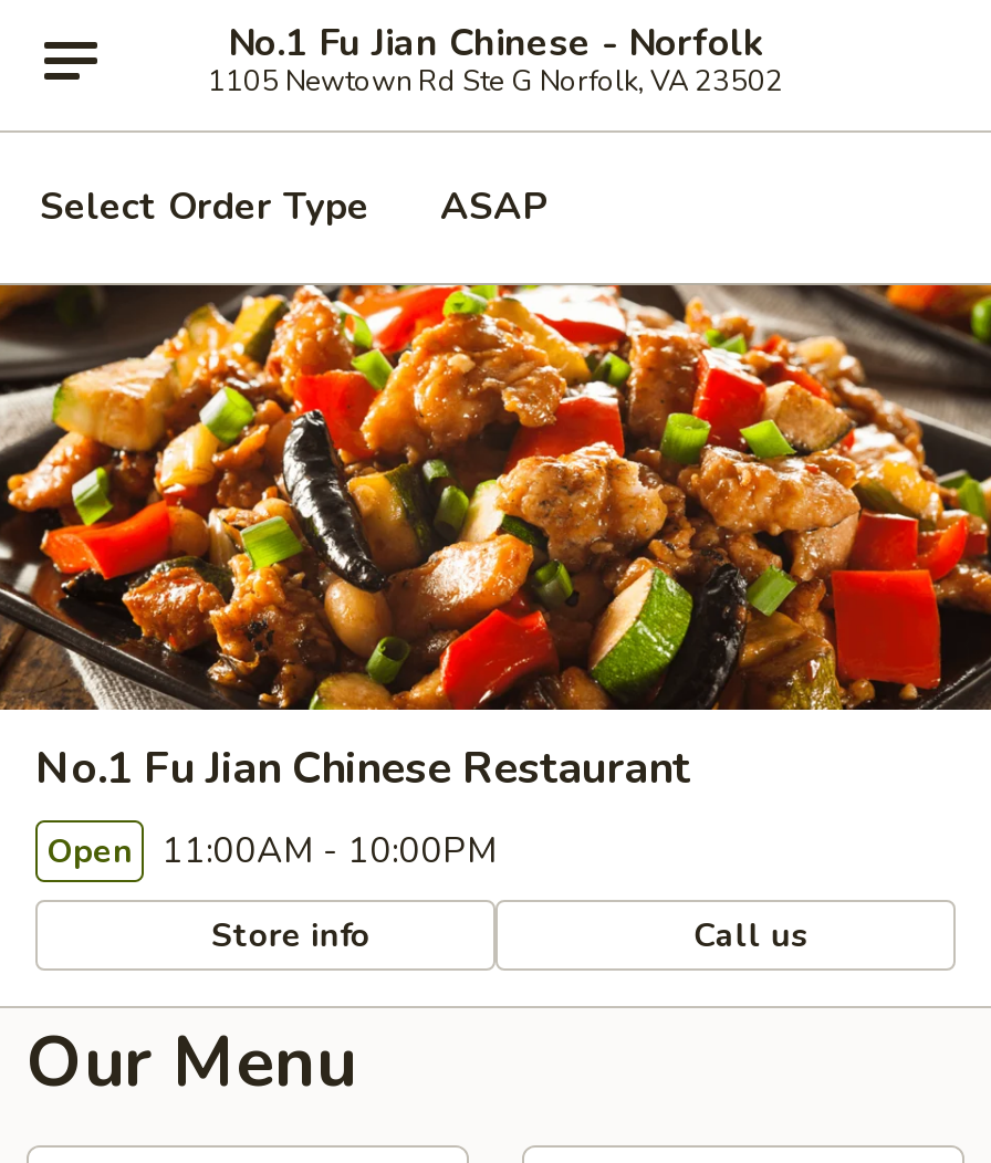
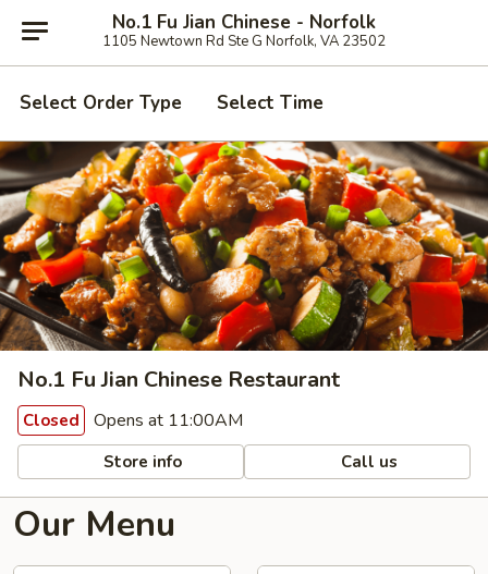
[440,181,546,232] ASAP -> [217,90,324,115] Select Time
[46,827,498,876] Open 11:00AM - 10:00PM -> [23,408,243,432] Closed Opens at 11:00AM

